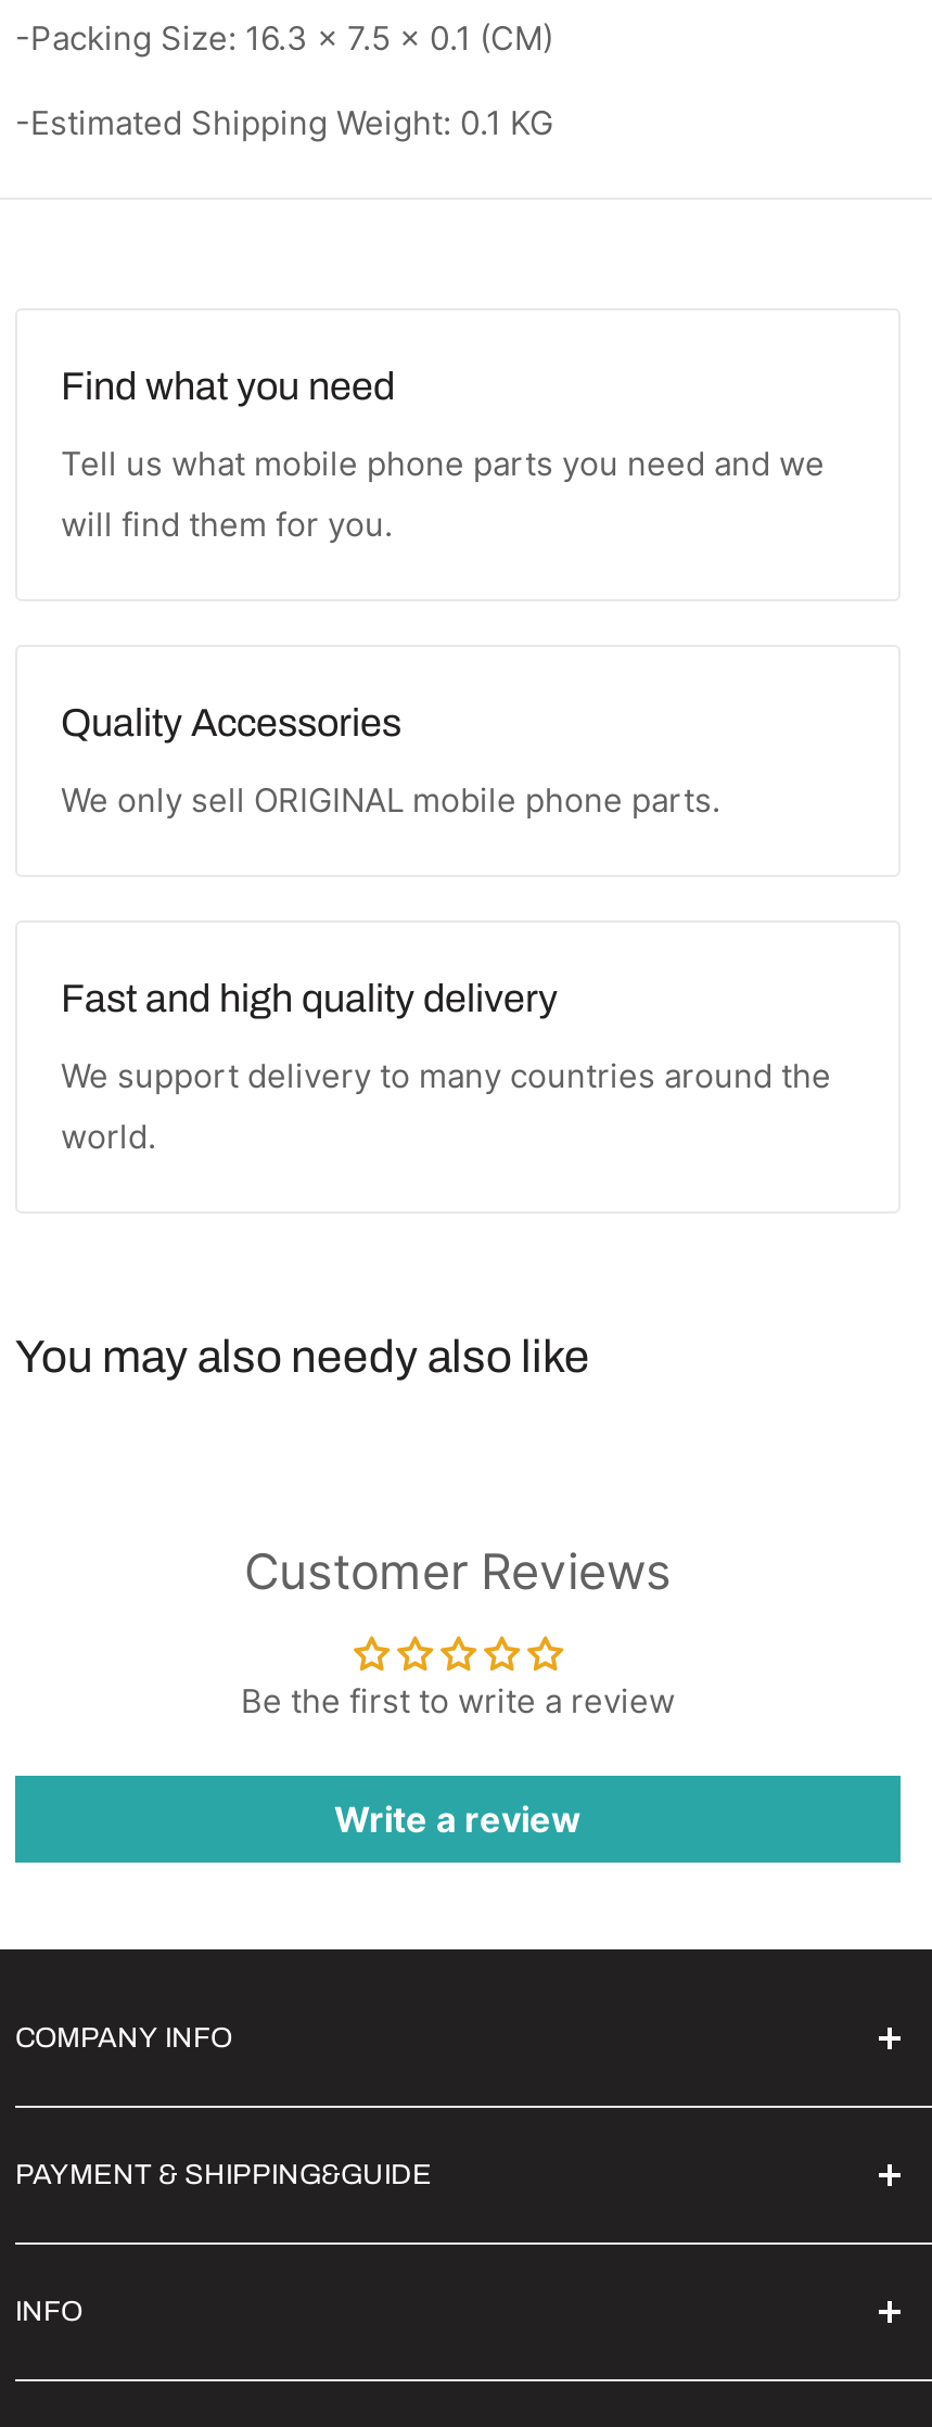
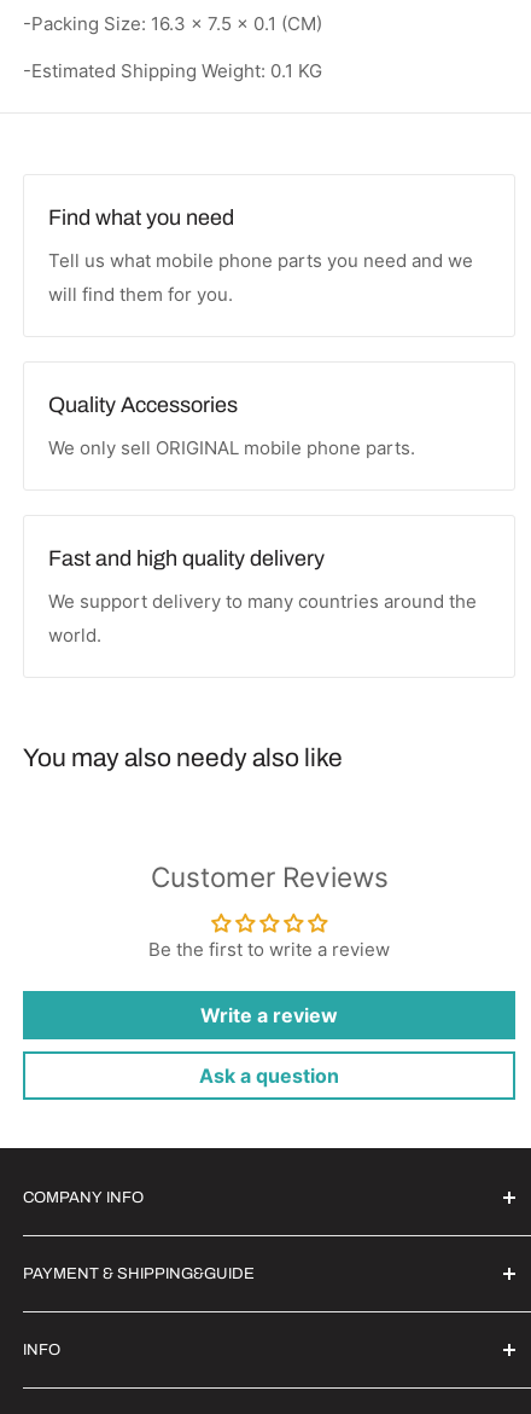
none -> [199,1063,339,1087] Ask a question

